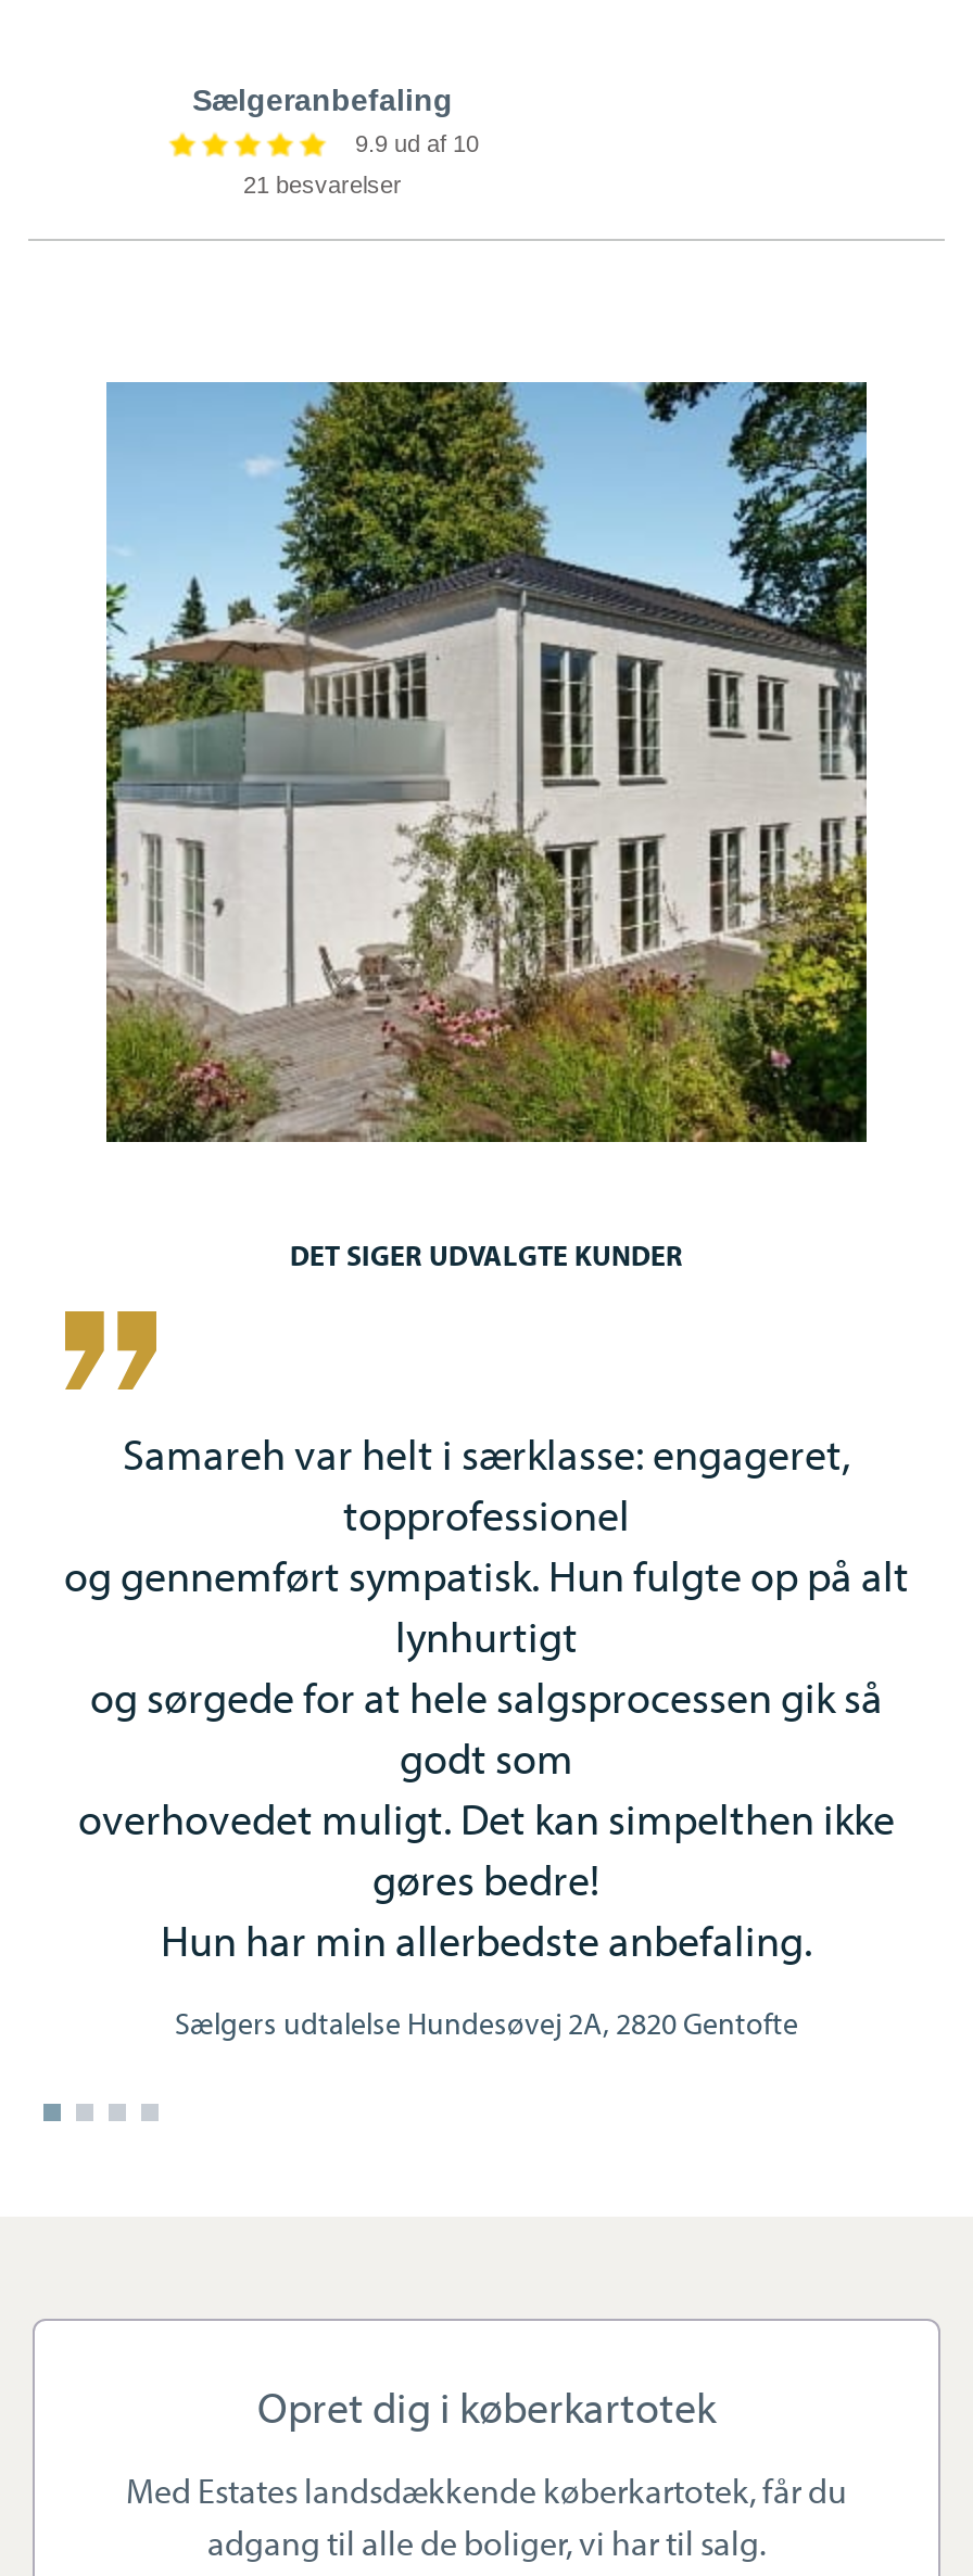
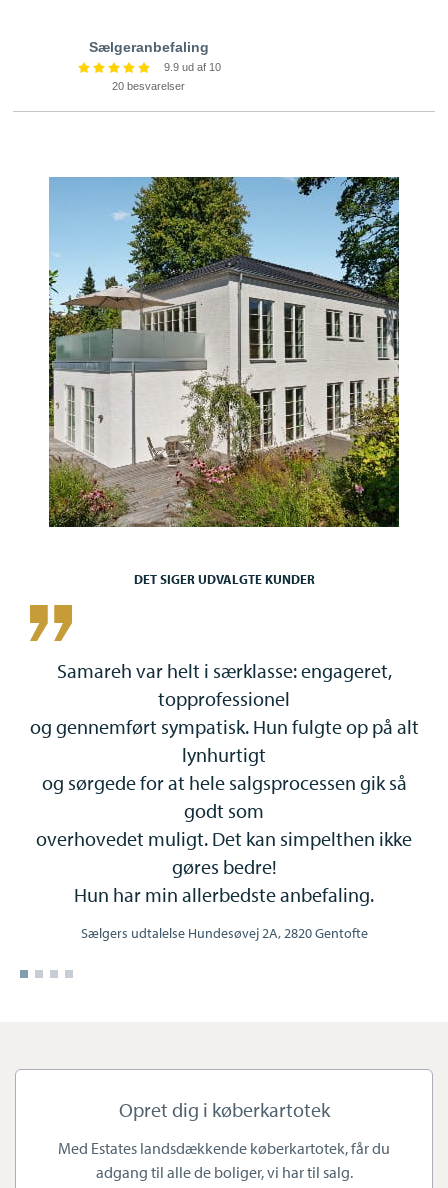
[243,172,402,198] 21 besvarelser -> [112,80,185,92] 20 besvarelser

